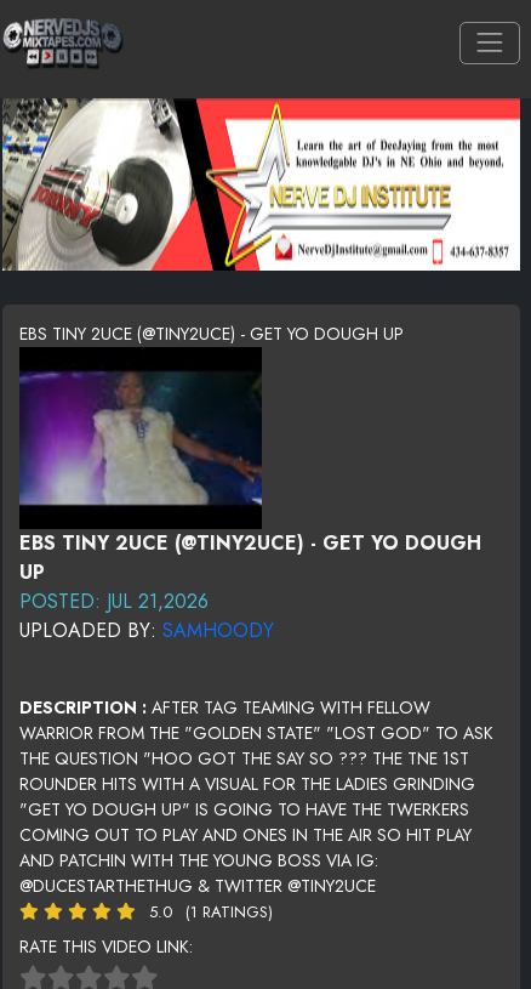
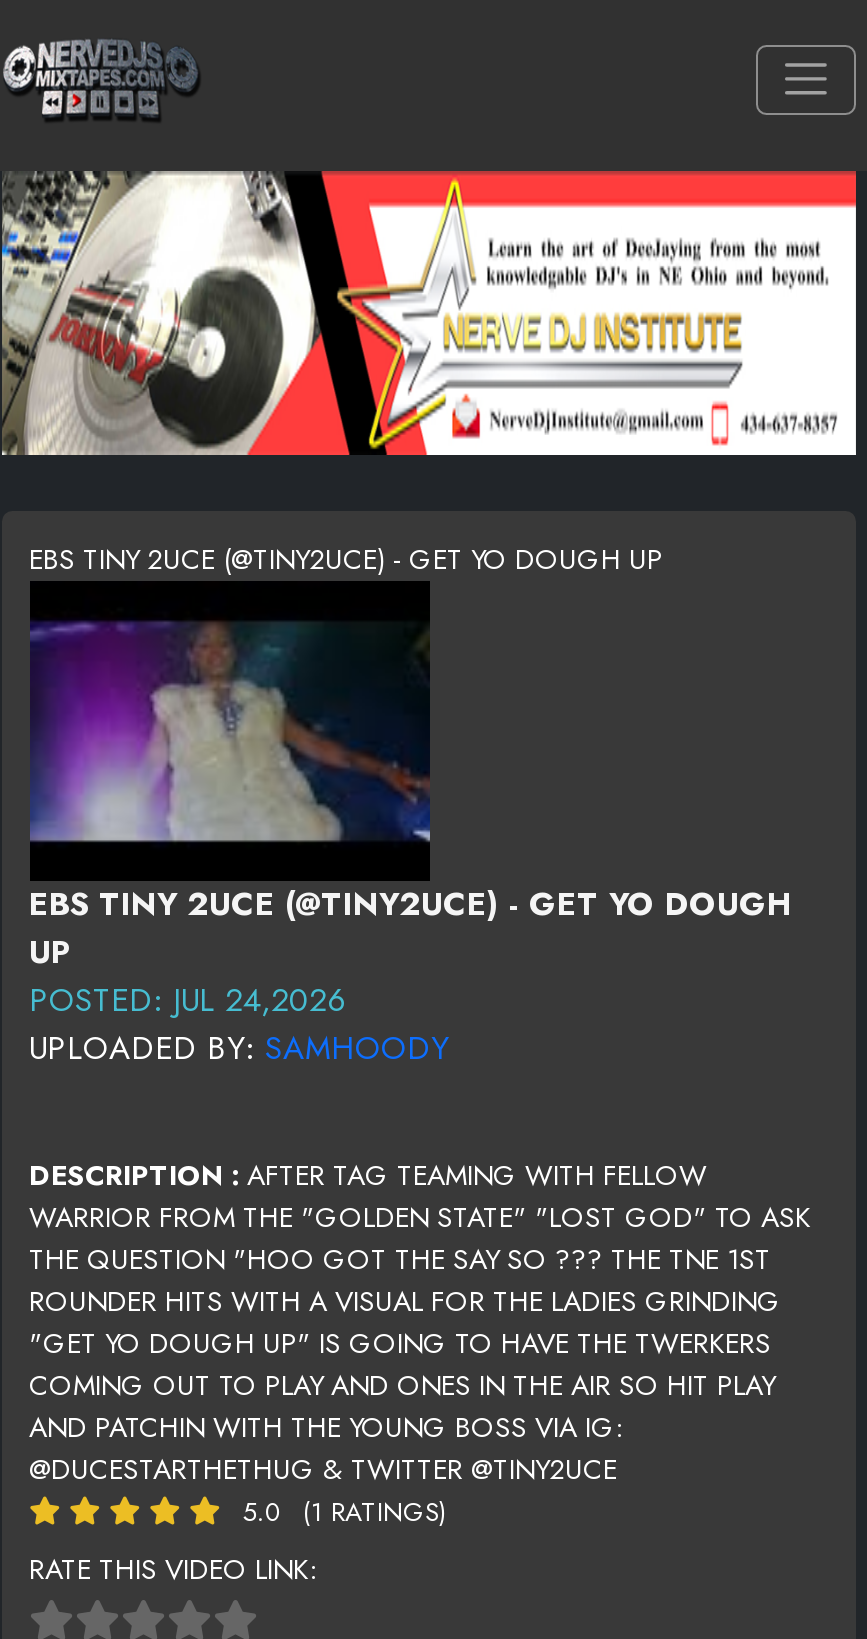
[19,587,208,615] POSTED: JUL 21,2026 -> [29,977,345,1023] POSTED: JUL 24,2026

